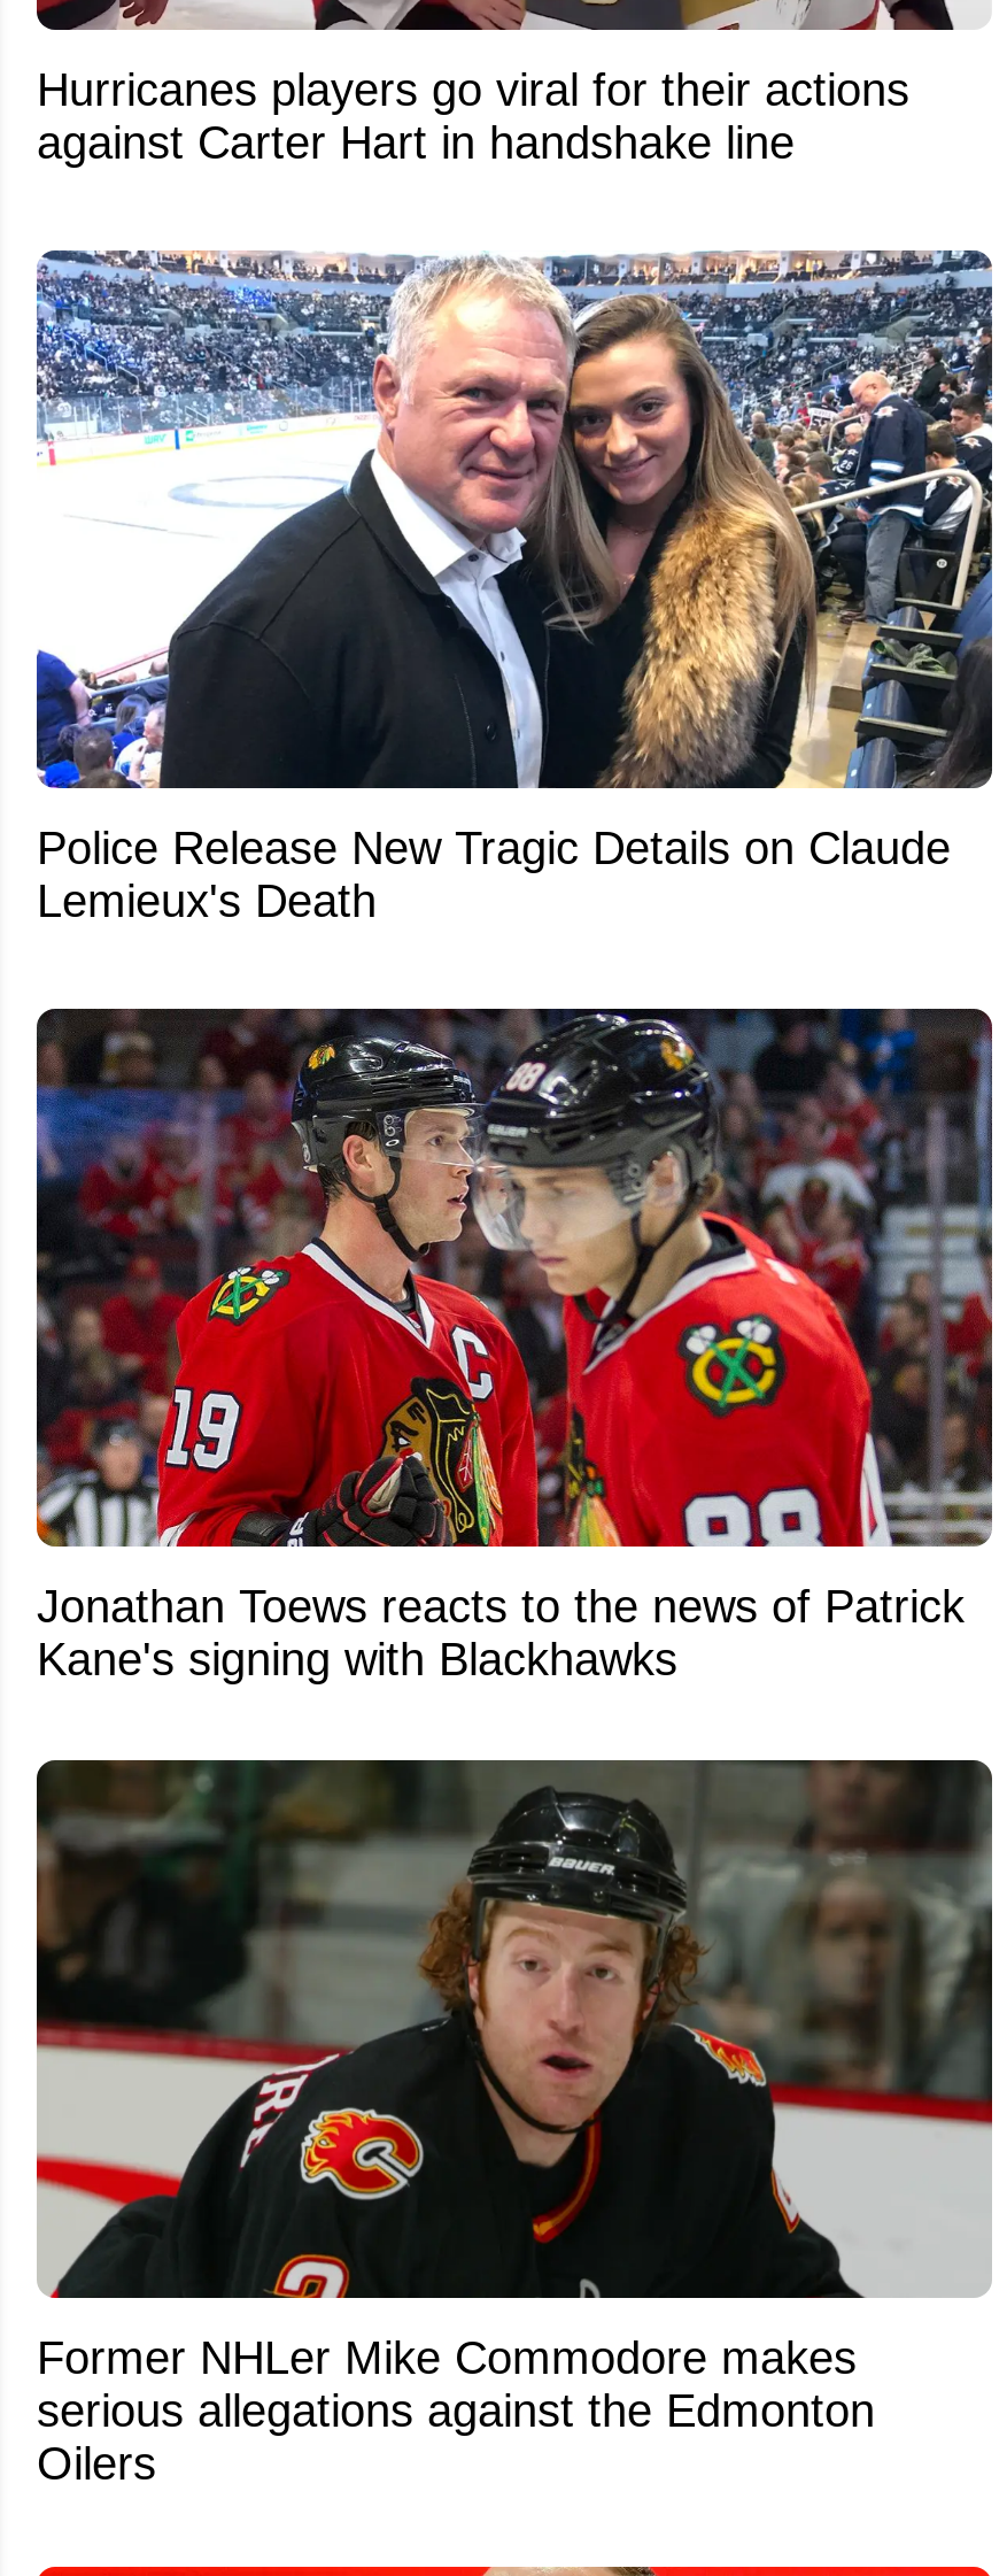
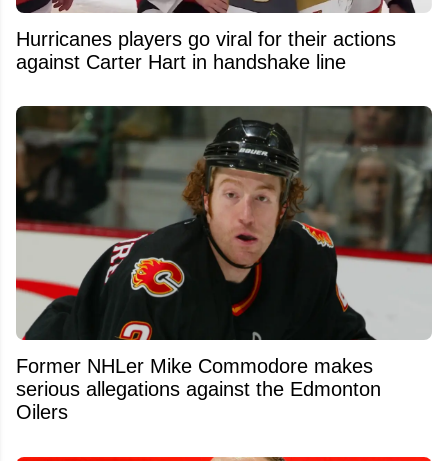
[34,244,994,926] [image] | Police Release New Tragic Details on Claude | Lemieux's Death -> none
[34,1007,994,1684] [image] | Jonathan Toews reacts to the news of Patrick | Kane's signing with Blackhawks -> none

